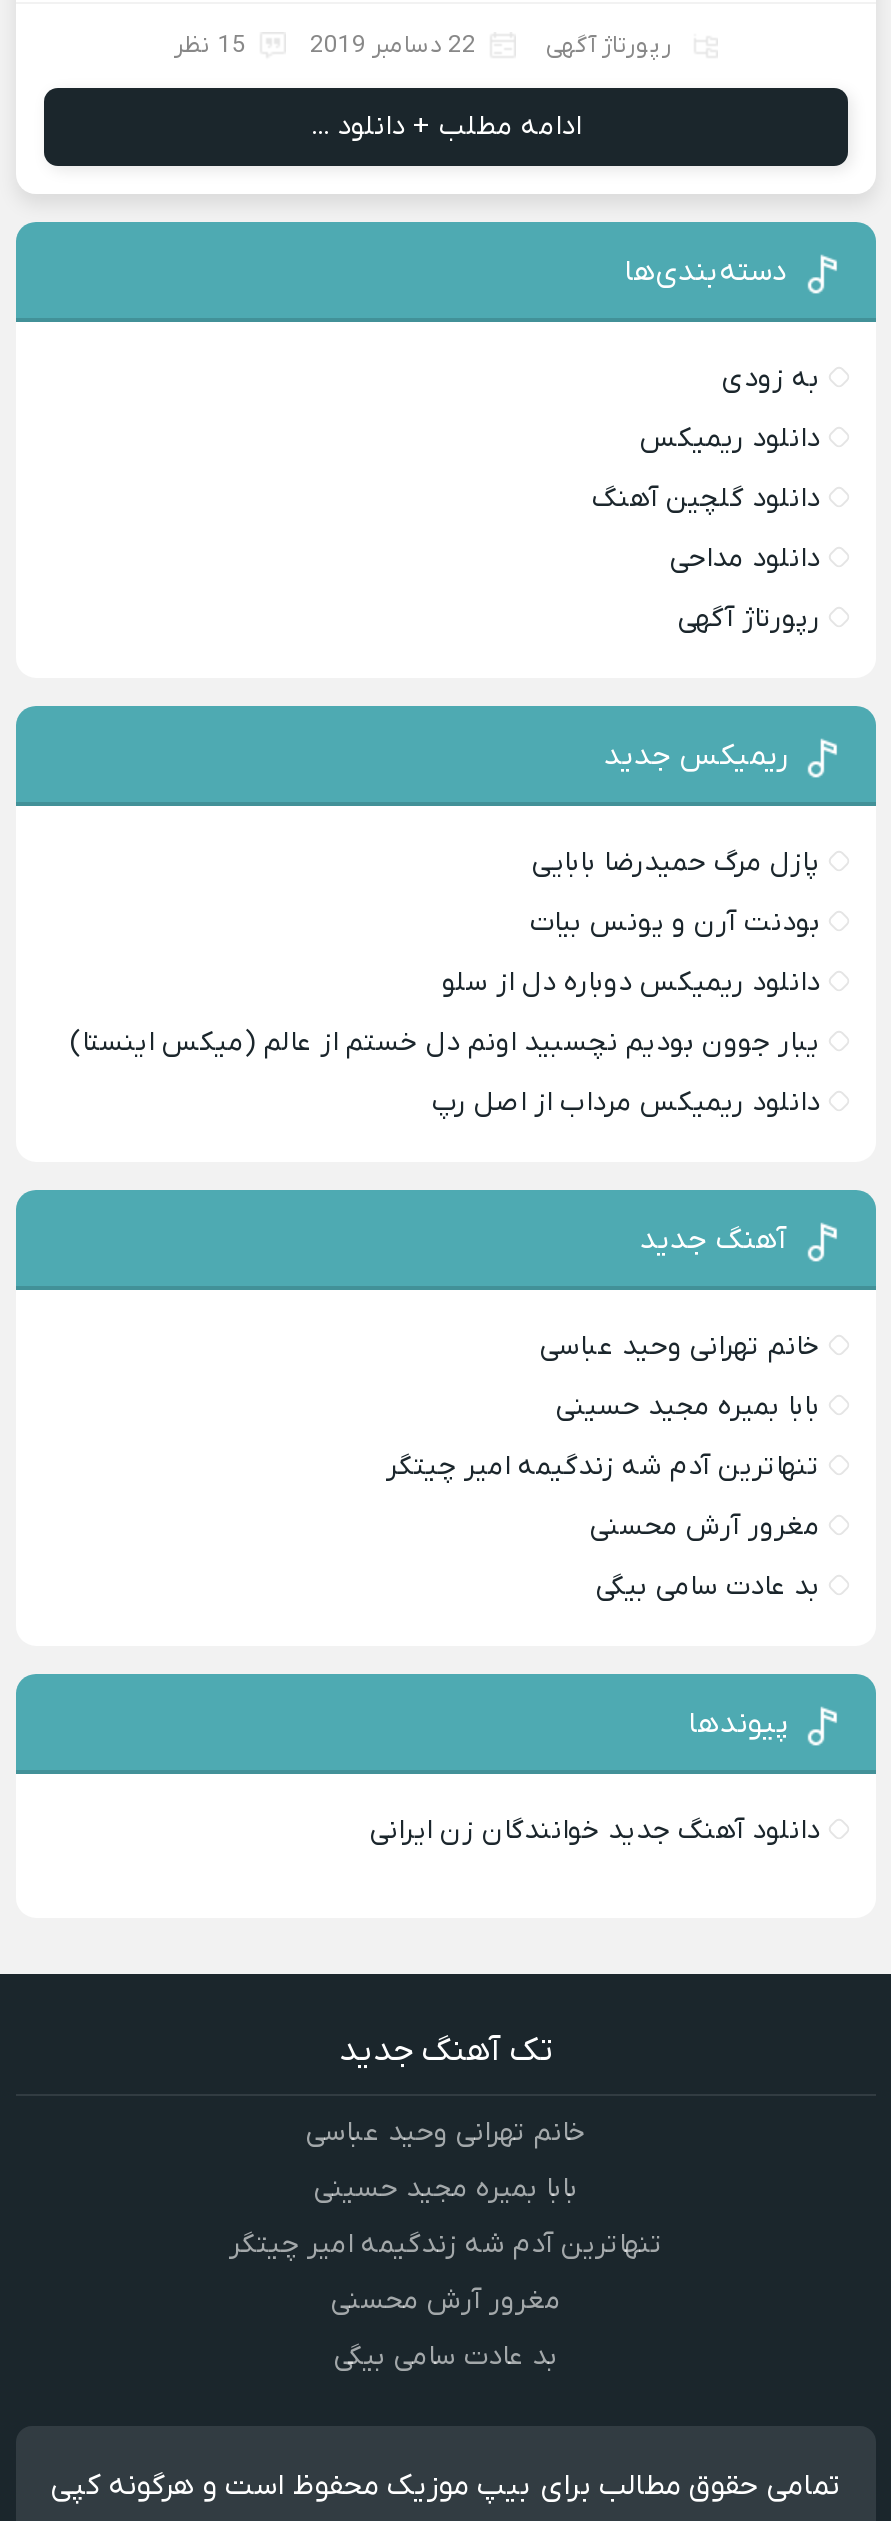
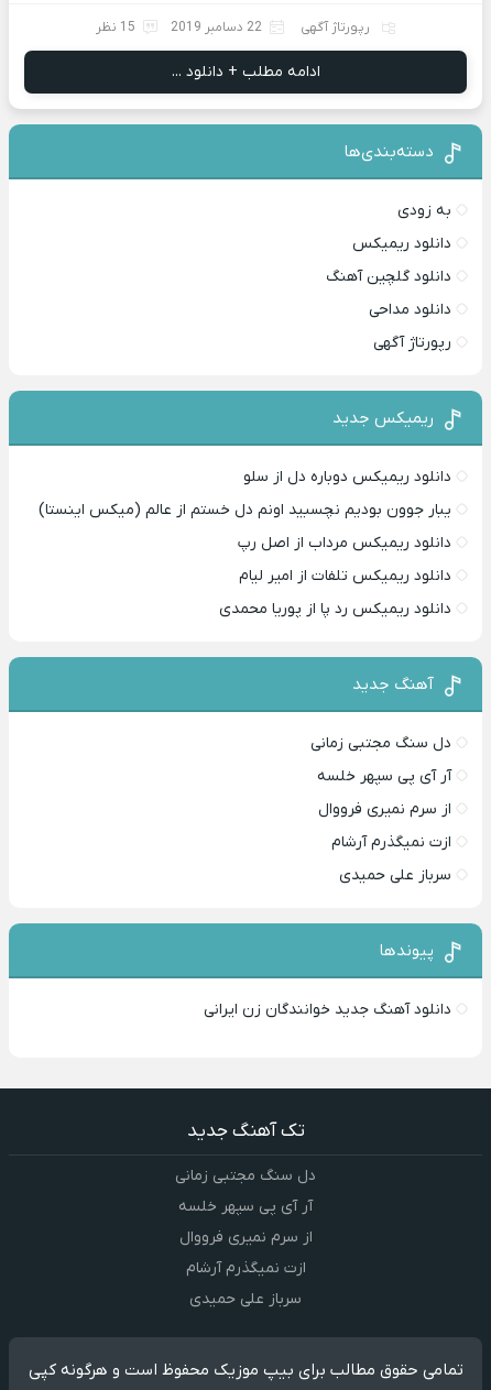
[530,844,820,942] پازل مرگ حمیدرضا بابایی | بودنت آرن و یونس بیات -> none
moved [70,964,820,1122] -> [39,467,451,553]: دانلود ریمیکس دوباره دل از سلو | یبار جوون بودیم نچسبید اونم دل خستم از عالم (میکس اینستا) | دانلود ریمیکس مرداب از اصل رپ
none -> [219,566,451,620] دانلود ریمیکس تلفات از امیر لیام | دانلود ریمیکس رد پا از پوریا محمدی
[540,1328,820,1366] خانم تهرانی وحید عباسی -> [310,733,451,754] دل سنگ مجتبی زمانی
[556,1388,820,1426] بابا بمیره مجید حسینی -> [317,766,451,787] آر آی پی سپهر خلسه
[386,1448,820,1486] تنهاترین آدم شه زندگیمه امیر چیتگر -> [318,799,451,820] از سرم نمیری فرووال
[590,1508,820,1546] مغرور آرش محسنی -> [331,832,451,853] ازت نمیگذرم آرشام
[596,1568,820,1606] بد عادت سامی بیگی -> [339,865,451,886] سرباز علی حمیدی
[306,2114,586,2152] خانم تهرانی وحید عباسی -> [175,1165,316,1186] دل سنگ مجتبی زمانی
[314,2170,578,2208] بابا بمیره مجید حسینی -> [178,1196,313,1217] آر آی پی سپهر خلسه
[229,2226,663,2264] تنهاترین آدم شه زندگیمه امیر چیتگر -> [179,1227,312,1248] از سرم نمیری فرووال
[331,2282,561,2320] مغرور آرش محسنی -> [186,1258,305,1279] ازت نمیگذرم آرشام
[334,2338,558,2376] بد عادت سامی بیگی -> [189,1289,302,1310] سرباز علی حمیدی

